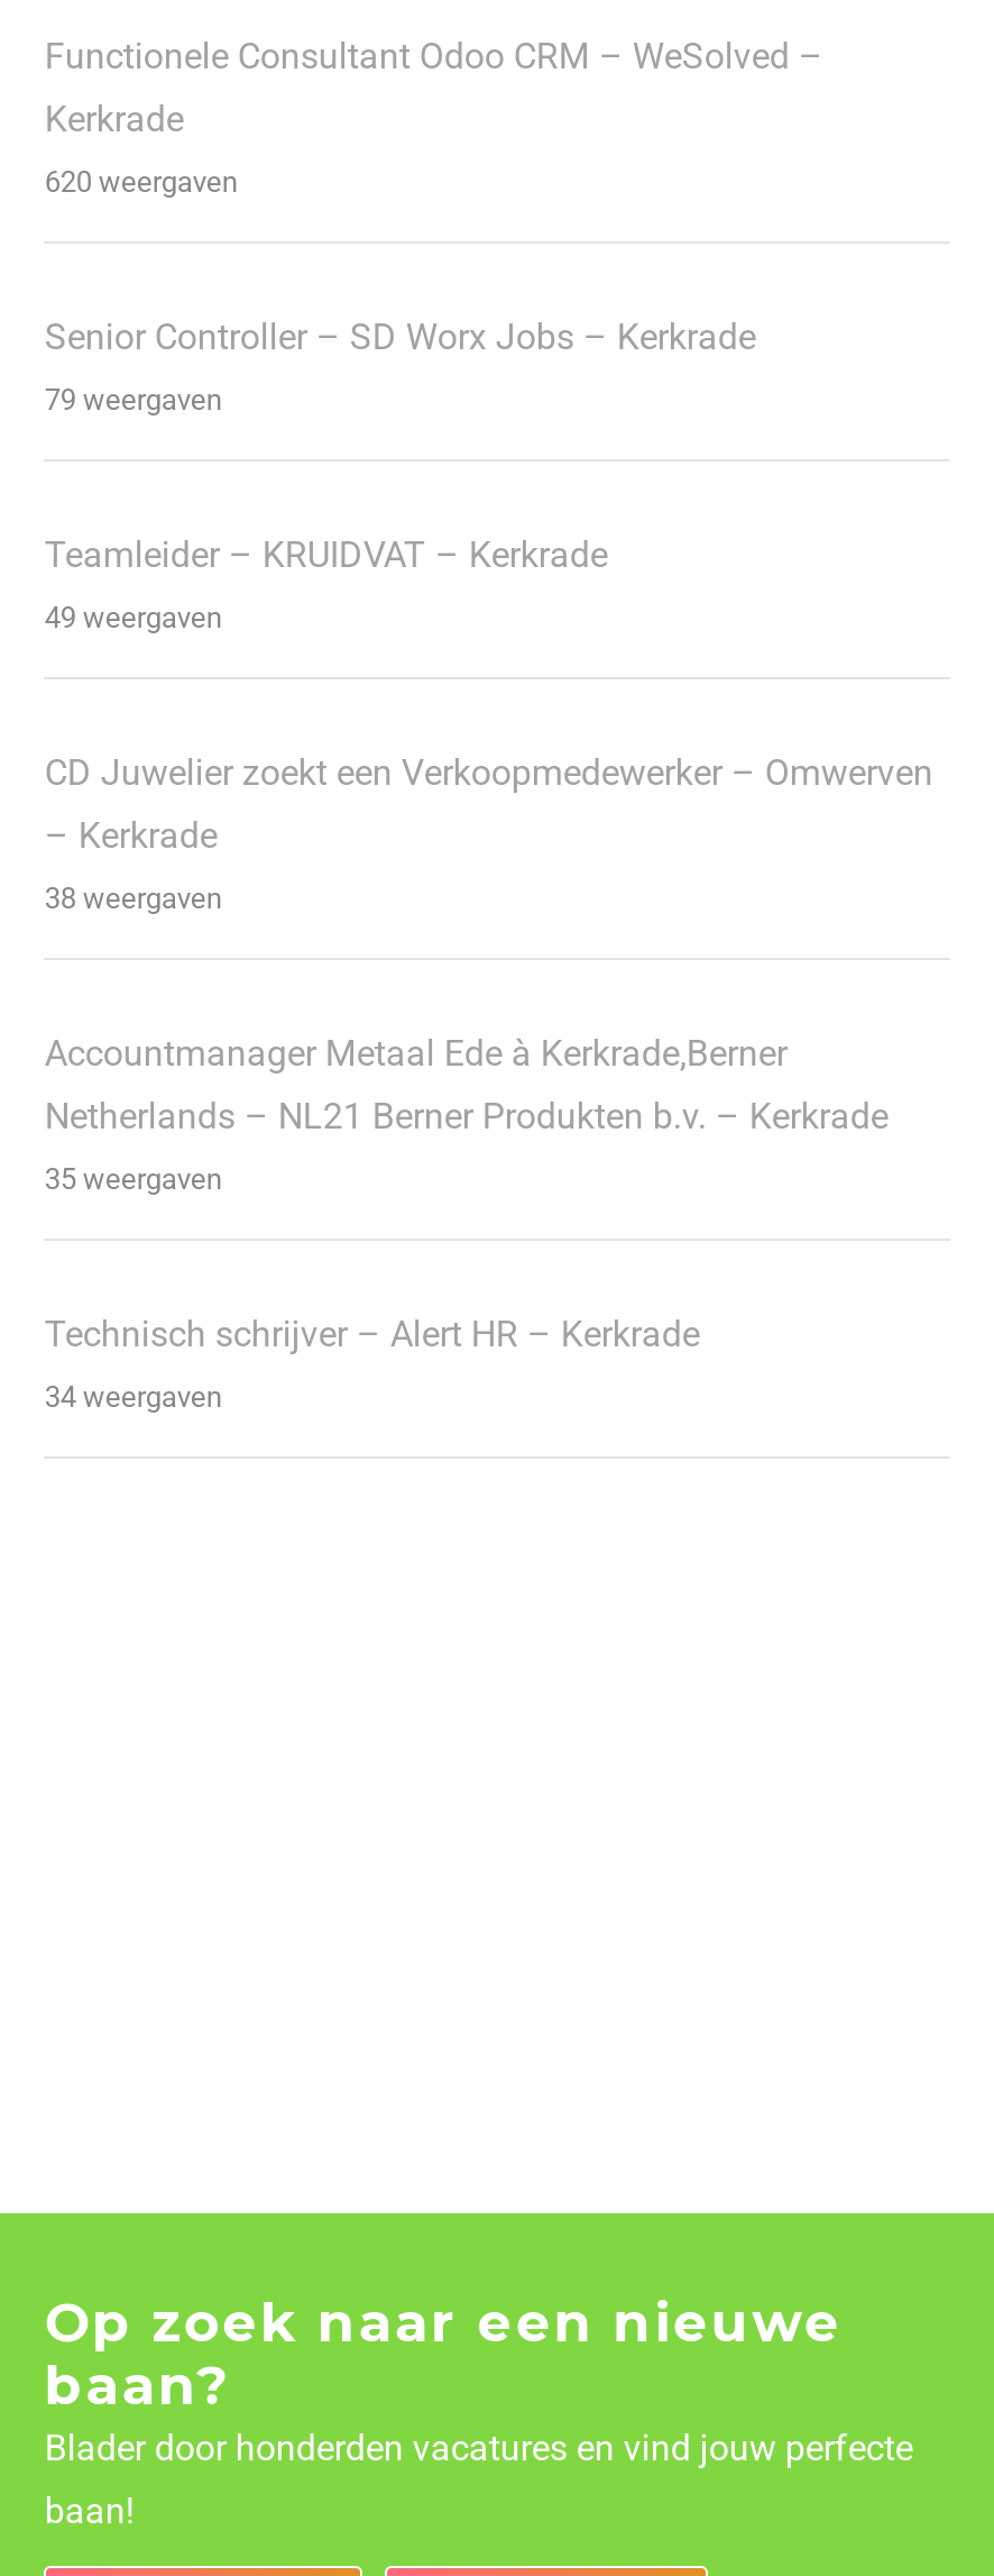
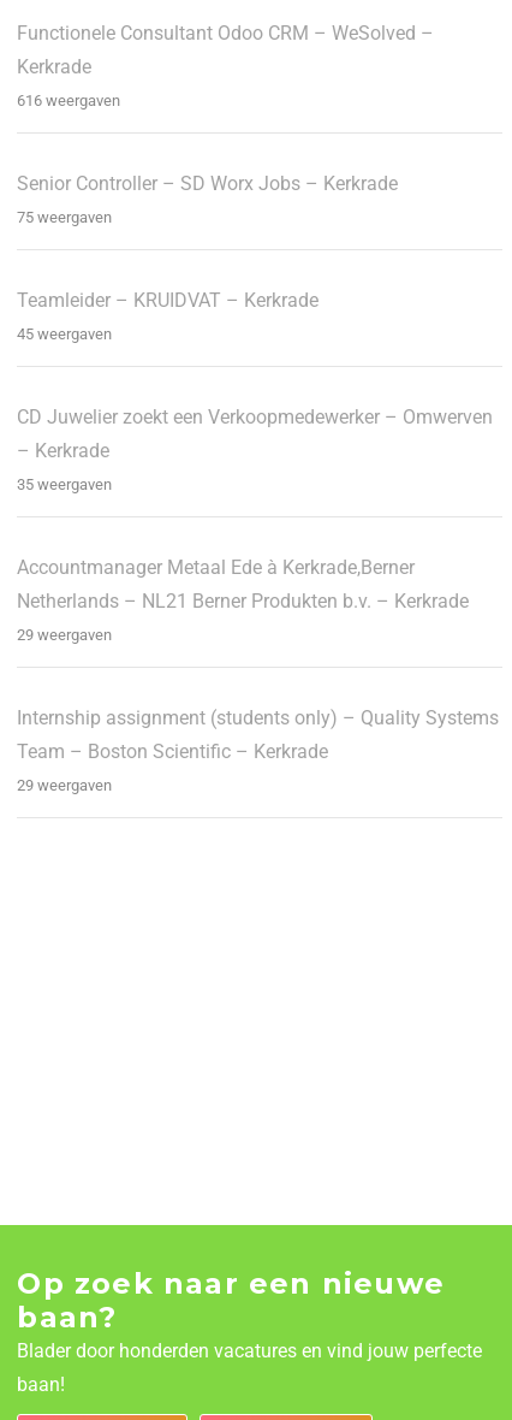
[45,165,238,199] 620 weergaven -> [17,91,121,109] 616 weergaven
[45,383,222,416] 79 weergaven -> [17,208,112,226] 75 weergaven
[45,601,222,634] 49 weergaven -> [17,325,112,343] 45 weergaven
[45,881,222,915] 38 weergaven -> [17,475,112,493] 35 weergaven
[45,1162,222,1196] 35 weergaven -> [17,626,112,644] 29 weergaven
[45,1312,700,1414] Technisch schrijver – Alert HR – Kerkrade | 34 weergaven -> [17,706,499,794] Internship assignment (students only) – Quality Systems | Team – Boston Scientific – Kerkrade | 29 weergaven

